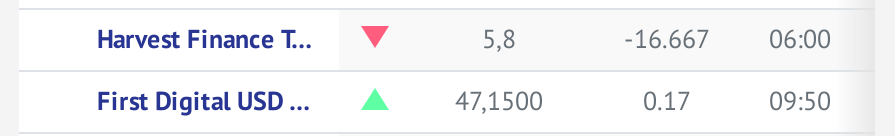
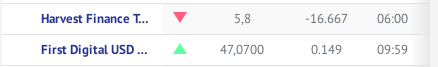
[455,84,543,118] 47,1500 -> [220,41,264,58] 47,0700
[643,84,691,118] 0.17 -> [310,41,341,58] 0.149
[769,84,831,118] 09:50 -> [377,41,408,58] 09:59

